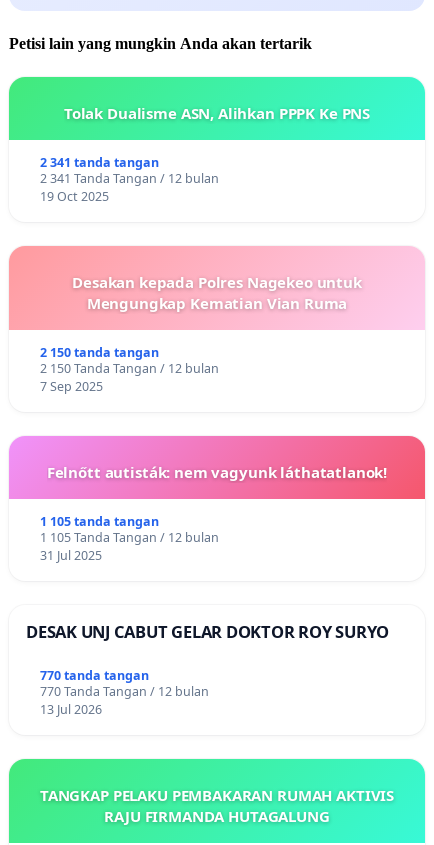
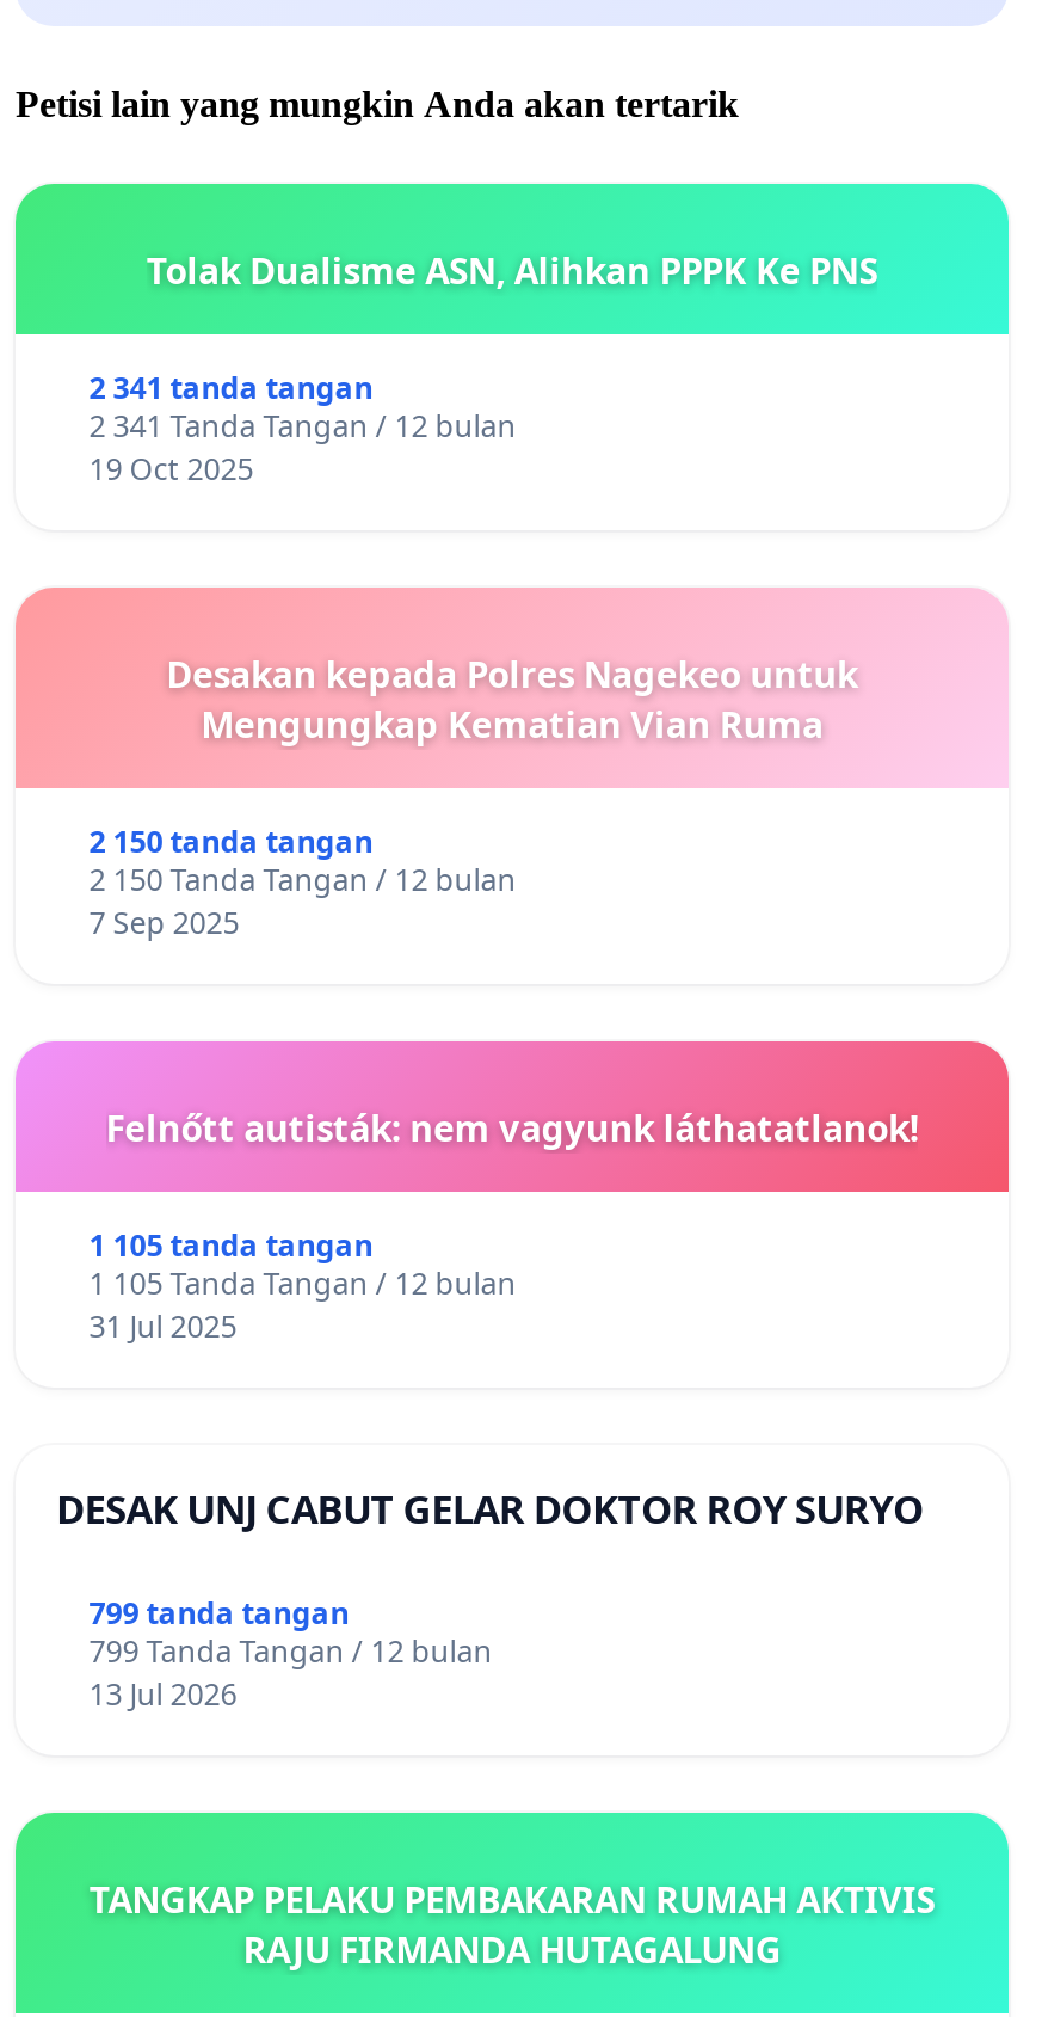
[40,667,149,684] 770 tanda tangan -> [89,1593,349,1634] 799 tanda tangan
[40,683,209,700] 770 Tanda Tangan / 12 bulan -> [89,1632,492,1672] 799 Tanda Tangan / 12 bulan

